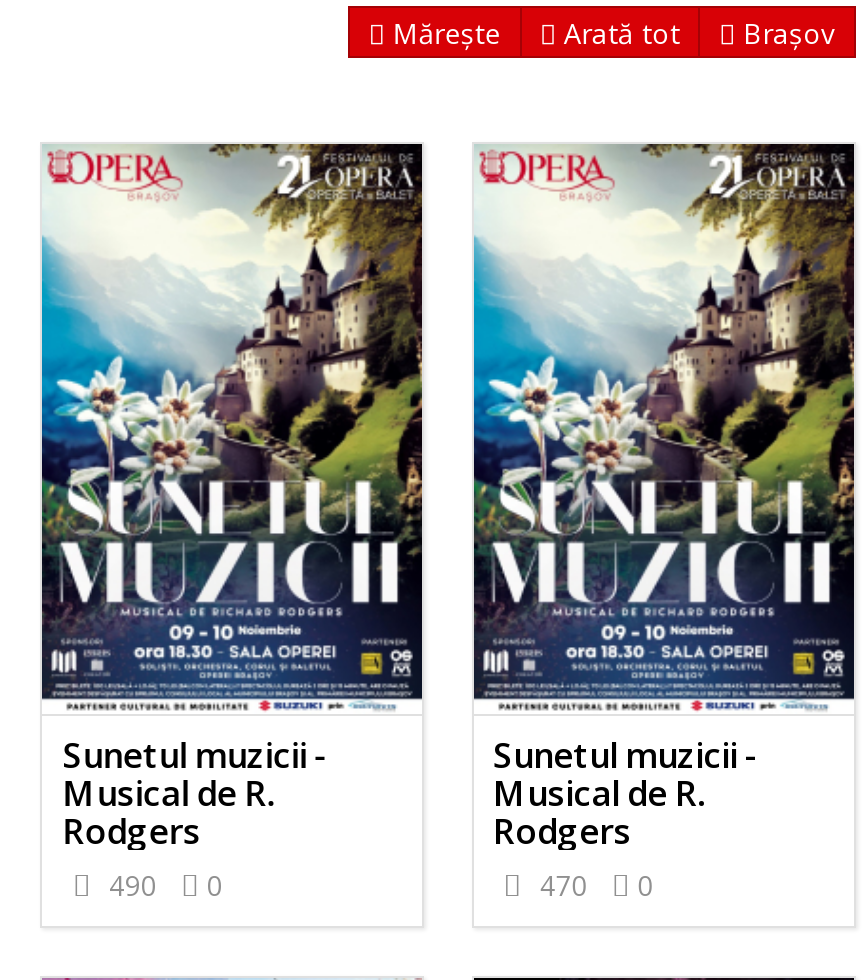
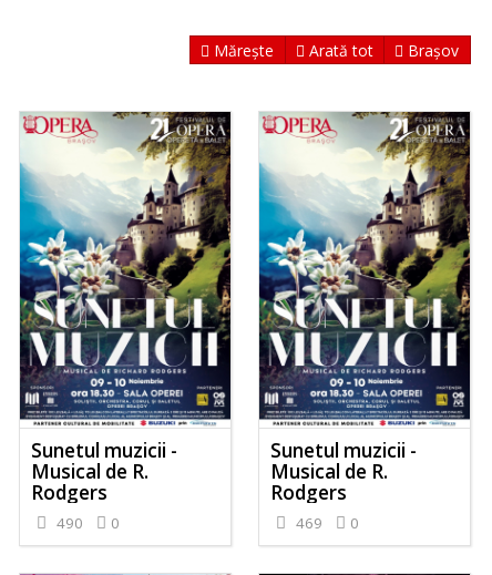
[540,868,654,904] 470 0 -> [296,513,359,533] 469 0

